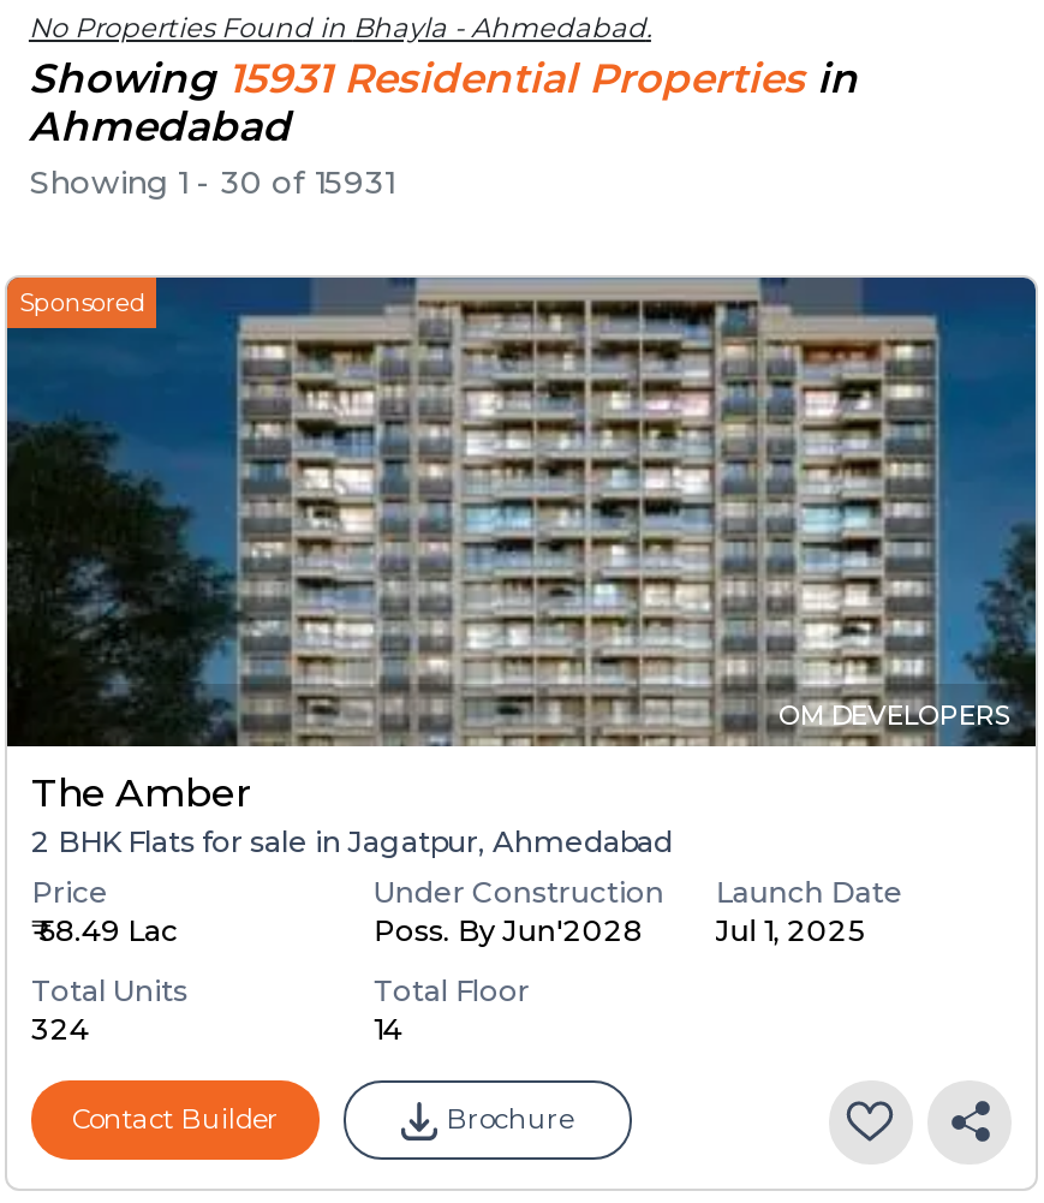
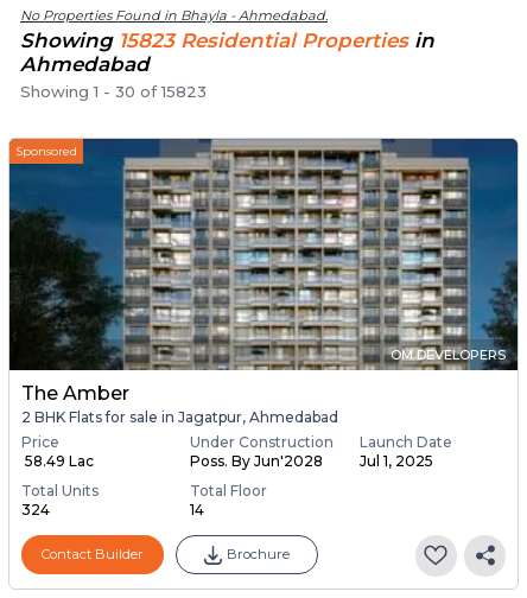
[29,55,858,103] Showing 15931 Residential Properties in -> [20,29,434,52] Showing 15823 Residential Properties in
[29,163,394,201] Showing 1 - 30 of 15931 -> [20,82,207,101] Showing 1 - 30 of 15823

